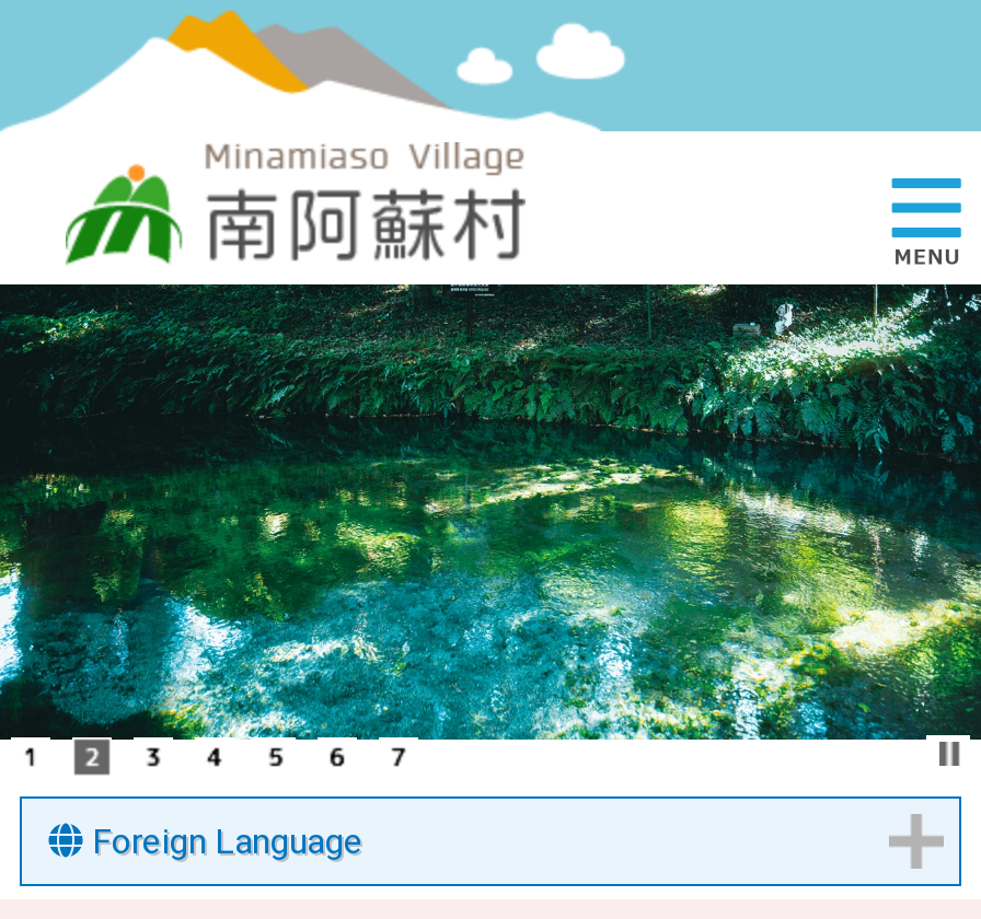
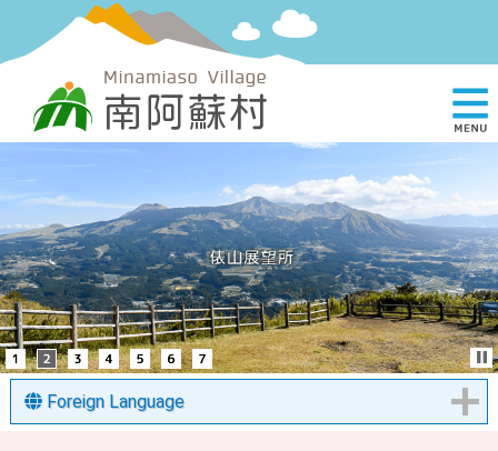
[7,282,974,786] [image] -> [3,142,495,374] [image]

